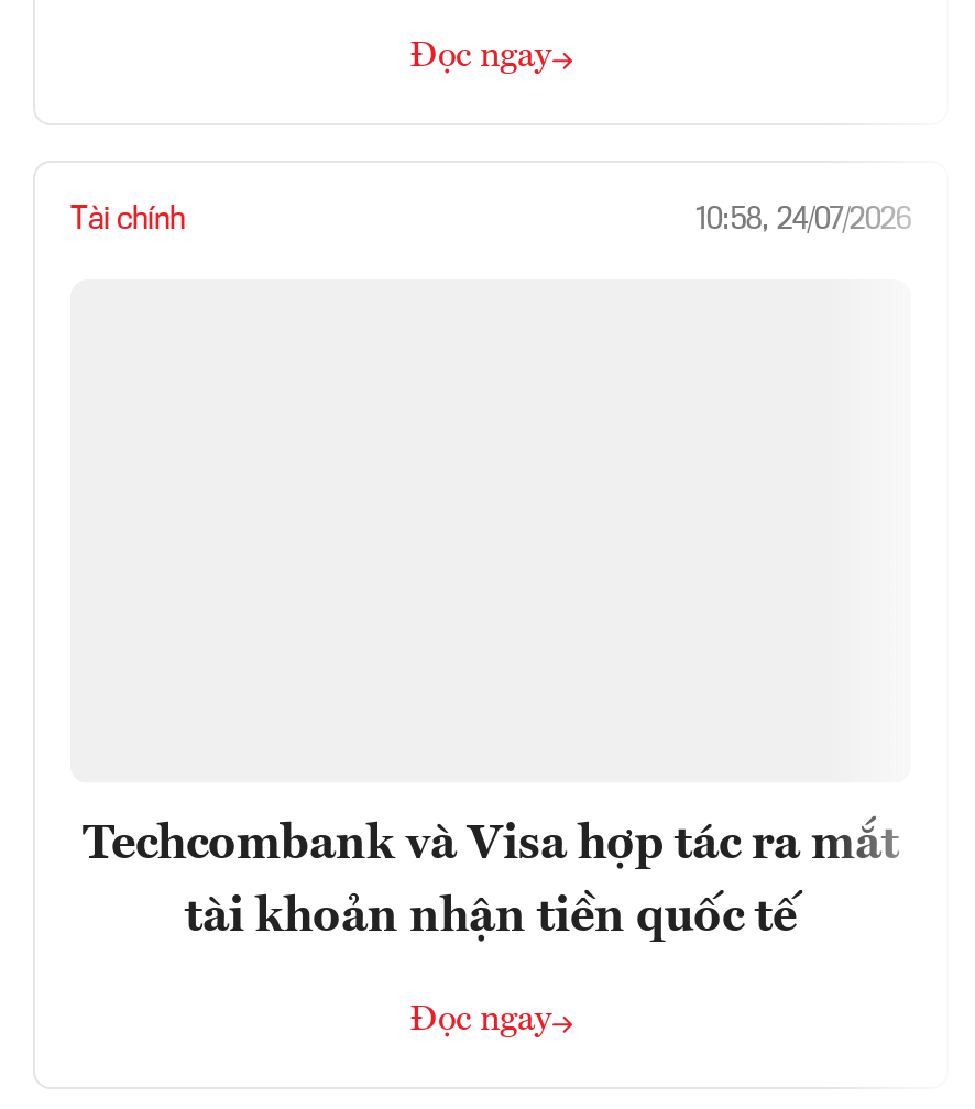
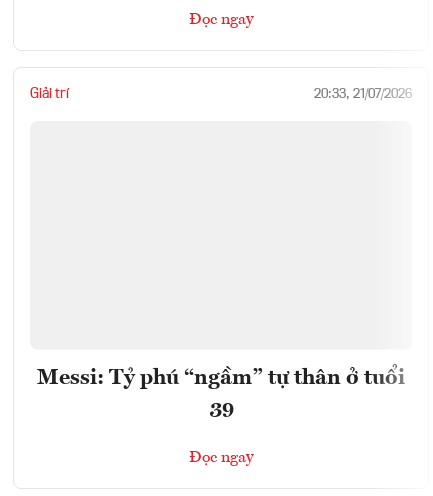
[70,204,911,235] Tài chính | 10:58, 24/07/2026 -> [30,87,412,101] Giải trí | 20:33, 21/07/2026
[83,820,899,869] Techcombank và Visa hợp tác ra mắt -> [37,367,405,389] Messi: Tỷ phú “ngầm” tự thân ở tuổi
[185,893,797,941] tài khoản nhận tiền quốc tế -> [208,400,233,422] 39

